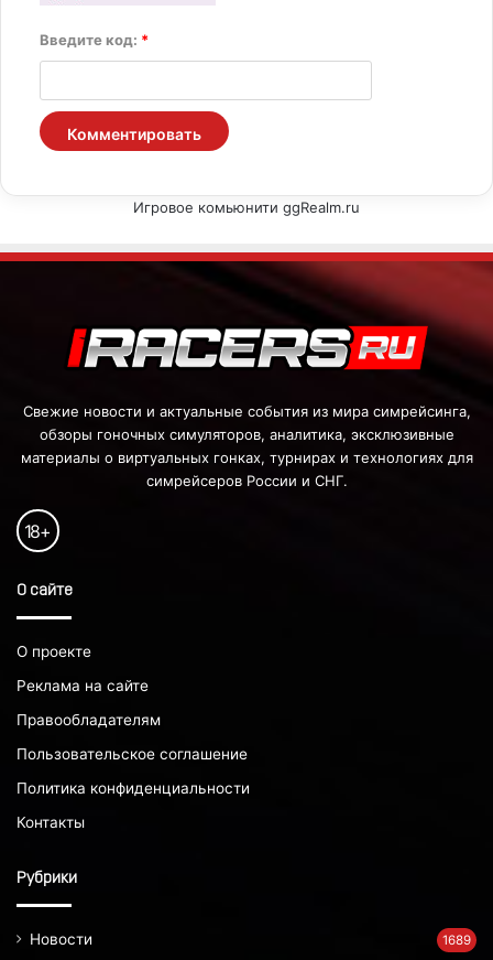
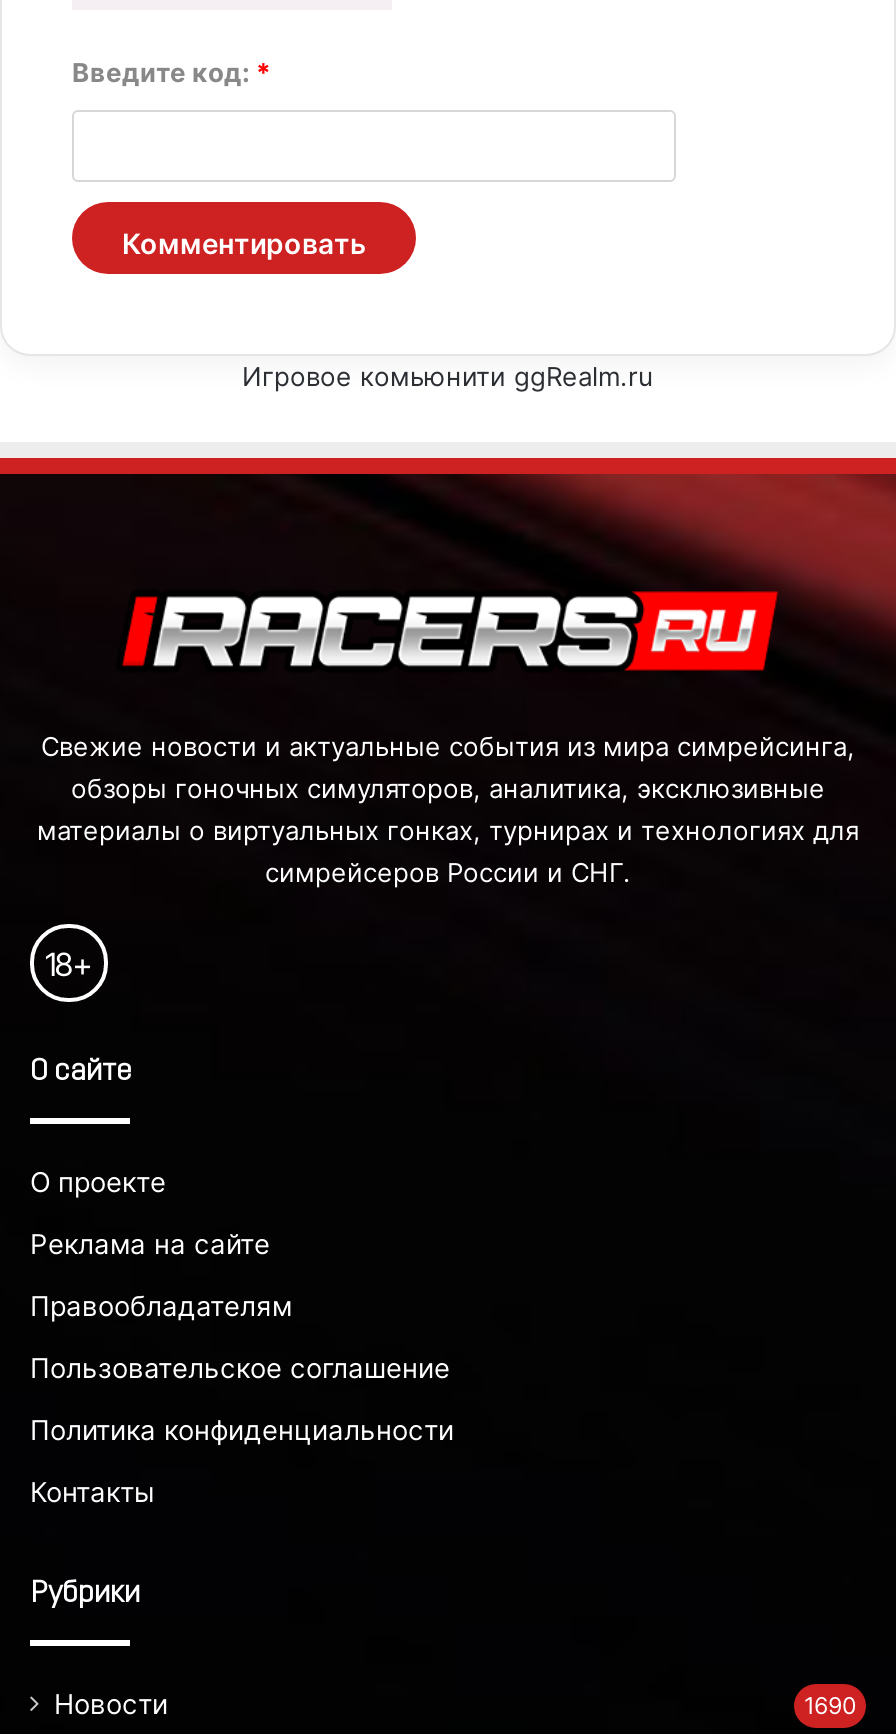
[442,933,471,948] 1689 -> [804,1693,856,1721] 1690

